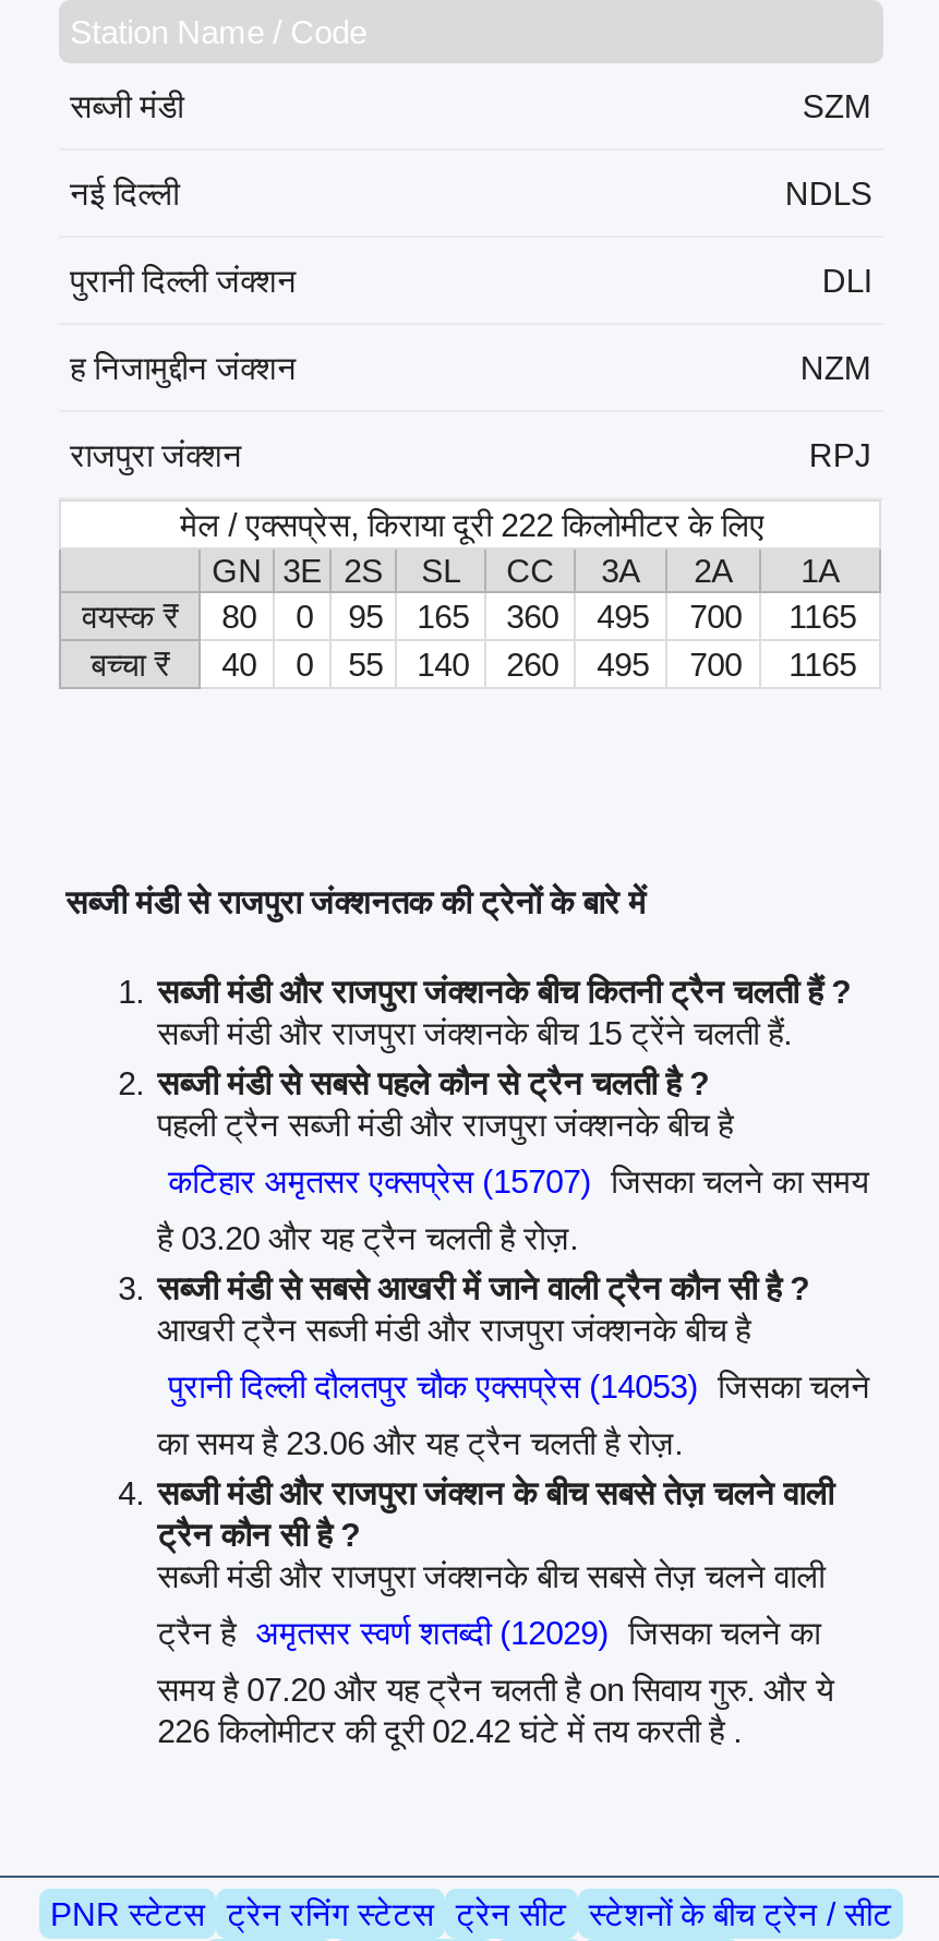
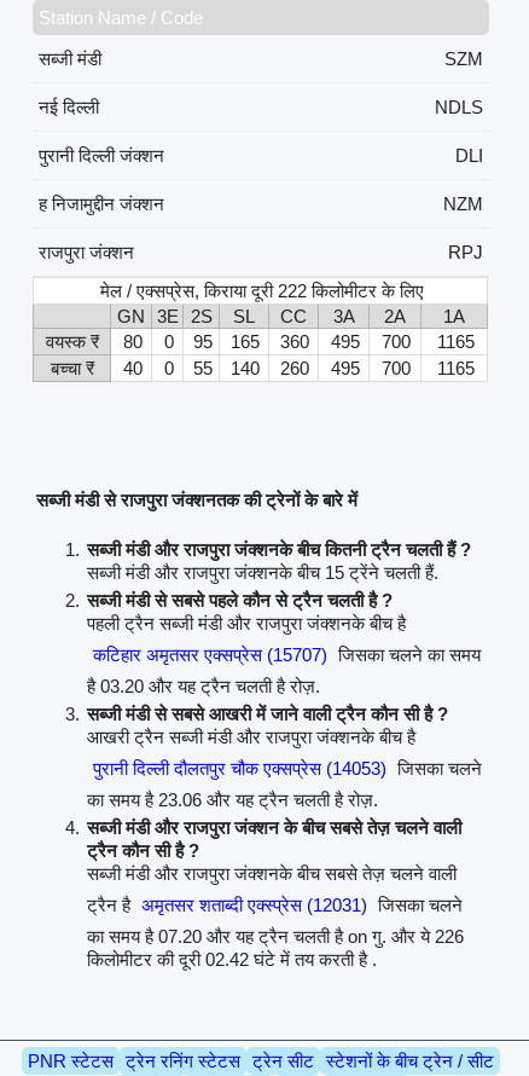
[157,1613,820,1650] ट्रैन है अमृतसर स्वर्ण शतब्दी (12029) जिसका चलने का -> [87,894,463,915] ट्रैन है अमृतसर शताब्दी एक्स्प्रेस (12031) जिसका चलने
[157,1670,833,1748] समय है 07.20 और यह ट्रैन चलती है on सिवाय गुरु. और ये | 226 किलोमीटर की दूरी 02.42 घंटे में तय करती है . -> [87,926,464,969] का समय है 07.20 और यह ट्रैन चलती है on गु. और ये 226 | किलोमीटर की दूरी 02.42 घंटे में तय करती है .

